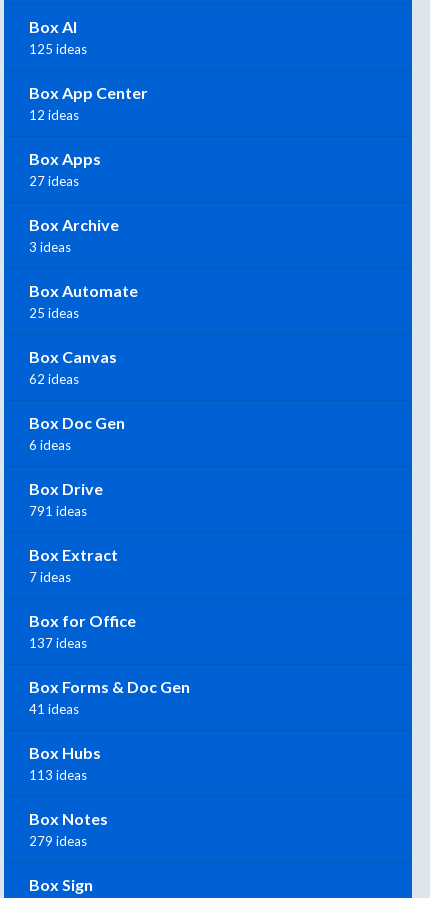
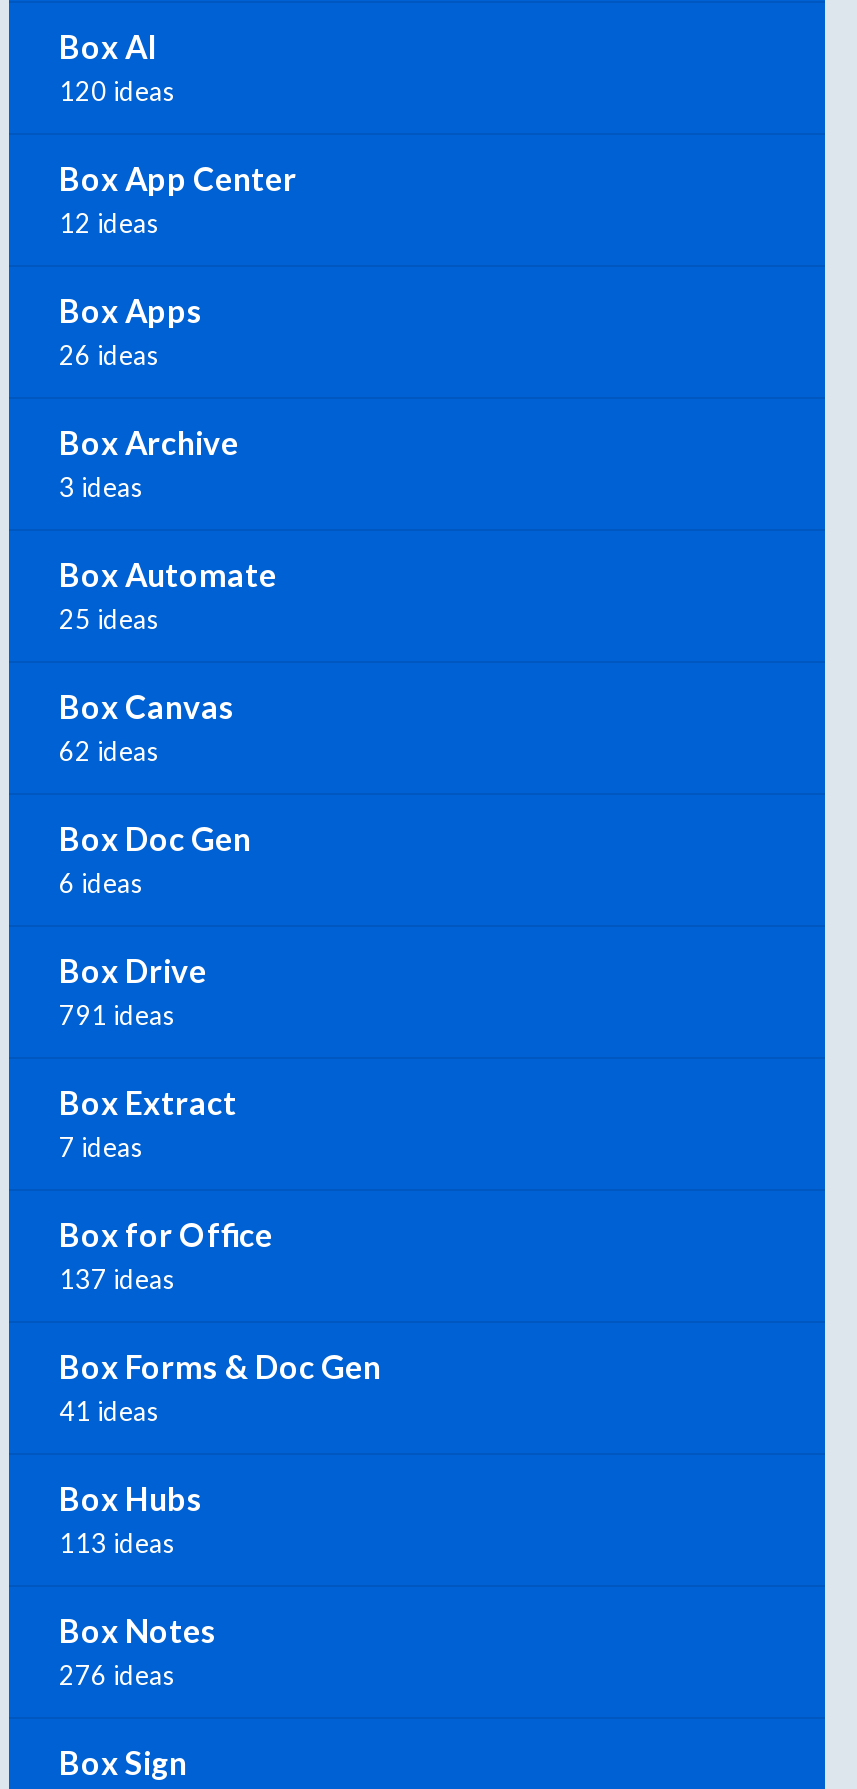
[29,41,87,57] 125 ideas -> [59,76,175,108] 120 ideas
[29,173,79,189] 27 ideas -> [59,340,159,372] 26 ideas
[29,833,87,849] 279 ideas -> [59,1660,175,1692] 276 ideas

